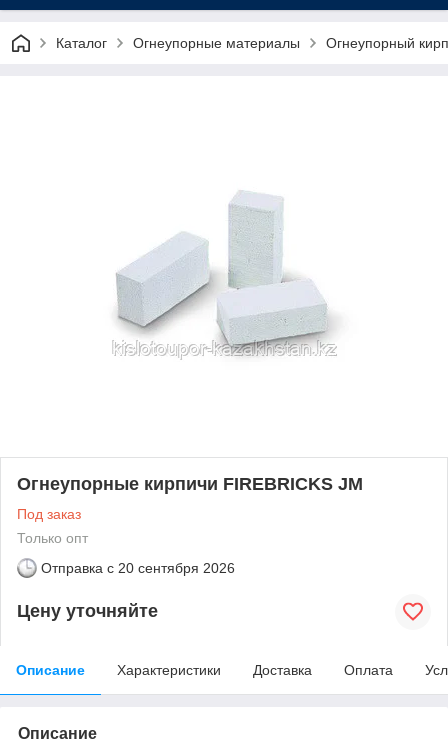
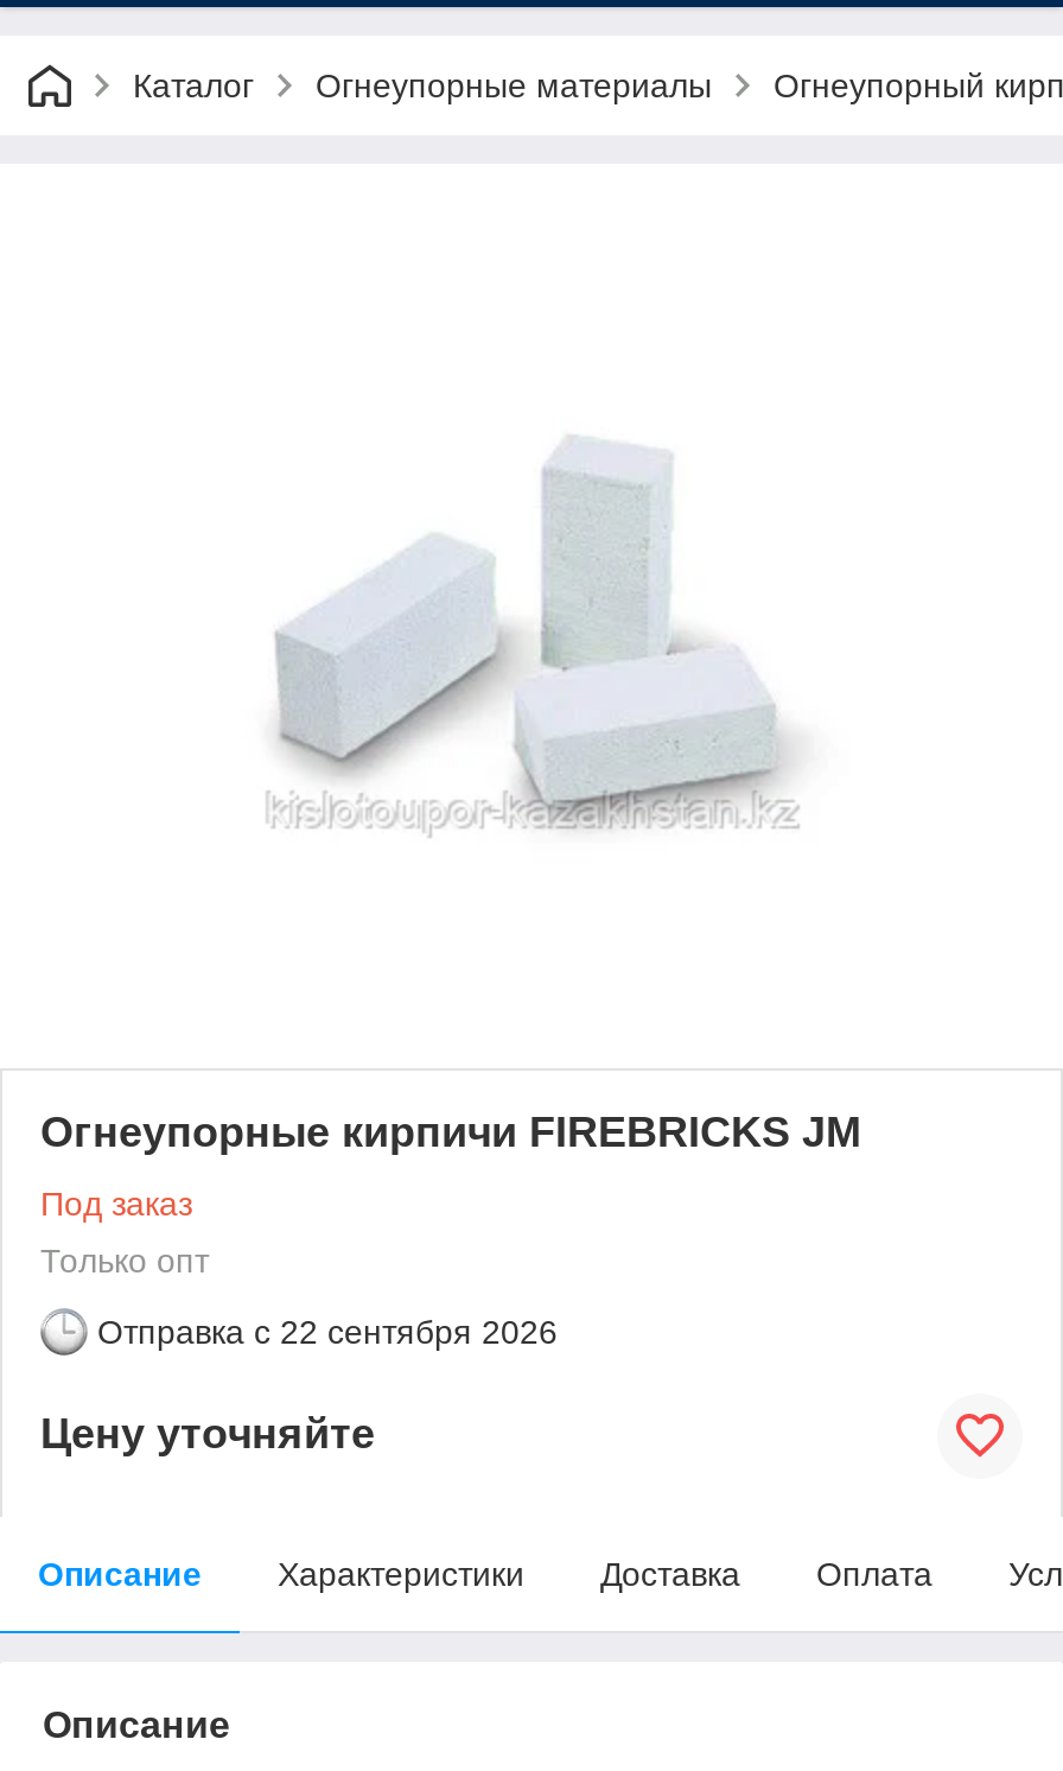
[41,560,235,576] Отправка с 20 сентября 2026 -> [97,1312,558,1350] Отправка с 22 сентября 2026

